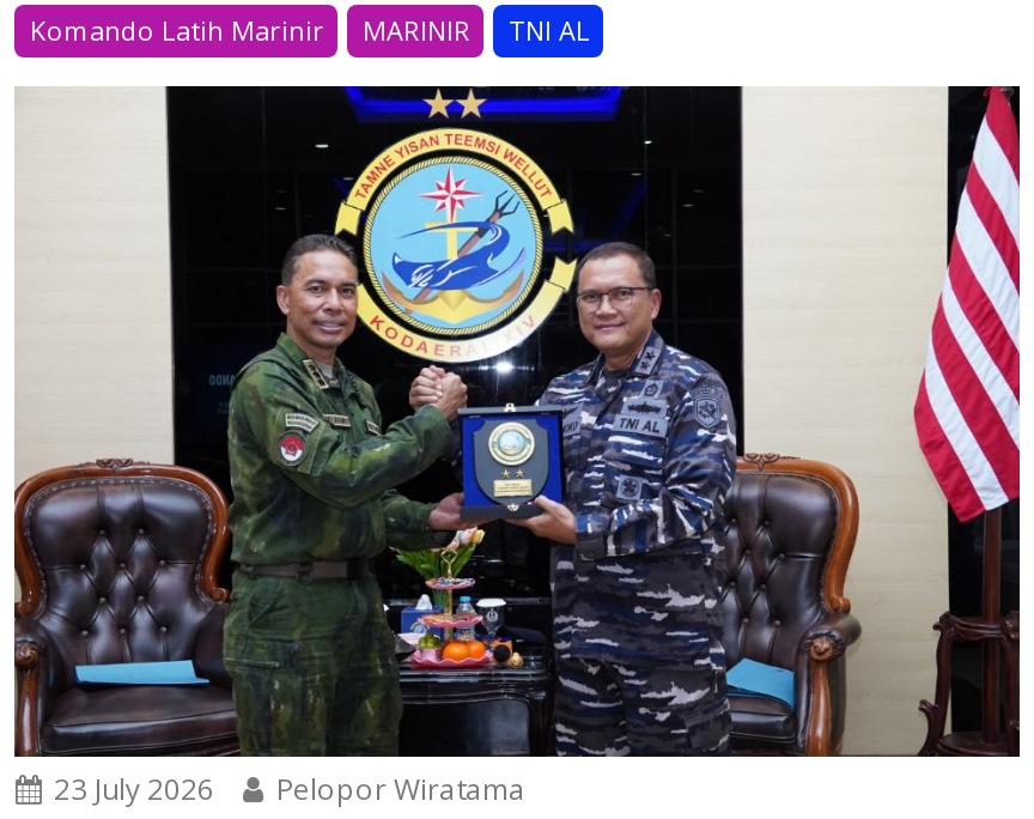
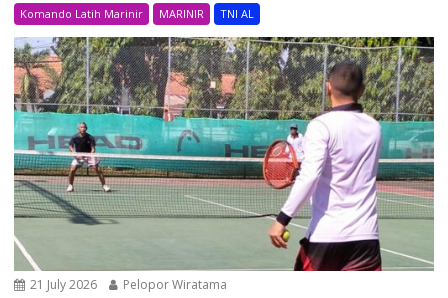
[14,83,1022,808] [image] | 23 July 2026 Pelopor Wiratama -> [14,36,435,293] [image] | 21 July 2026 Pelopor Wiratama

